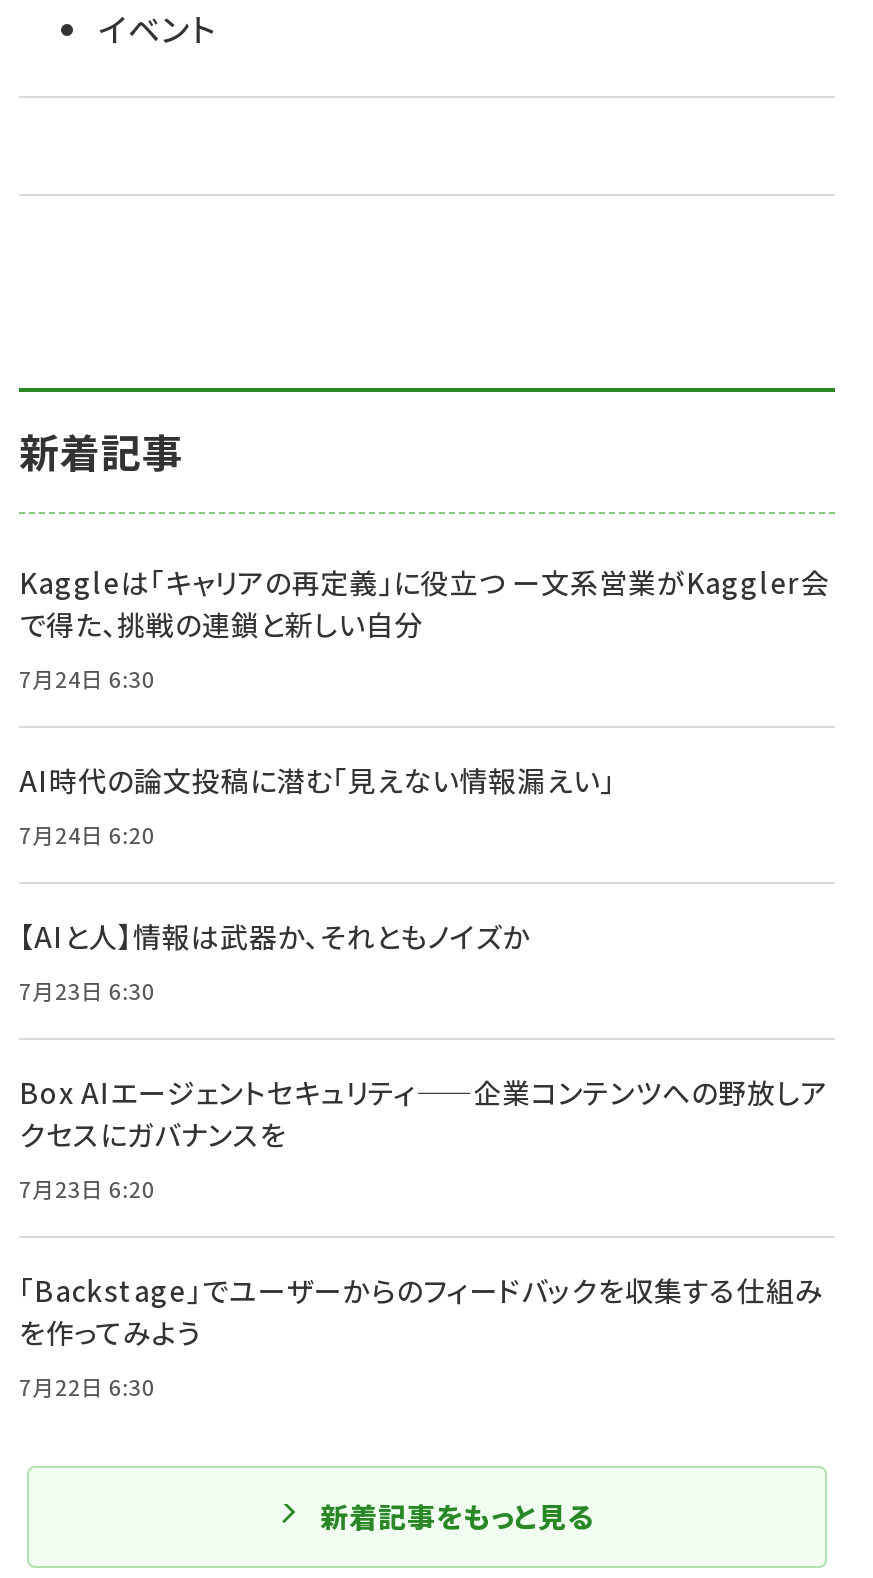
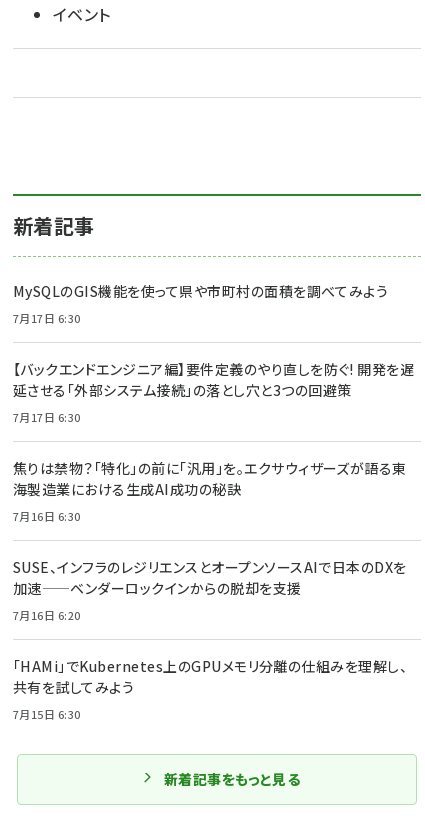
[19,562,830,694] Kaggleは「キャリアの再定義」に役立つ ー文系営業がKaggler会 | で得た、挑戦の連鎖と新しい自分 | 7月24日 6:30 -> [13,281,388,326] MySQLのGIS機能を使って県や市町村の面積を調べてみよう | 7月17日 6:30
[19,760,615,850] AI時代の論文投稿に潜む「見えない情報漏えい」 | 7月24日 6:20 -> [13,359,414,425] 【バックエンドエンジニア編】要件定義のやり直しを防ぐ! 開発を遅 | 延させる「外部システム接続」の落とし穴と3つの回避策 | 7月17日 6:30
[19,916,531,1006] 【AIと人】情報は武器か、それともノイズか | 7月23日 6:30 -> [13,458,407,524] 焦りは禁物？「特化」の前に「汎用」を。エクサウィザーズが語る東 | 海製造業における生成AI成功の秘訣 | 7月16日 6:30
[19,1072,828,1204] Box AIエージェントセキュリティ——企業コンテンツへの野放しア | クセスにガバナンスを | 7月23日 6:20 -> [13,557,407,623] SUSE、インフラのレジリエンスとオープンソースAIで日本のDXを | 加速——ベンダーロックインからの脱却を支援 | 7月16日 6:20
[19,1270,824,1402] 「Backstage」でユーザーからのフィードバックを収集する仕組み | を作ってみよう | 7月22日 6:30 -> [13,656,407,722] 「HAMi」でKubernetes上のGPUメモリ分離の仕組みを理解し、 | 共有を試してみよう | 7月15日 6:30

